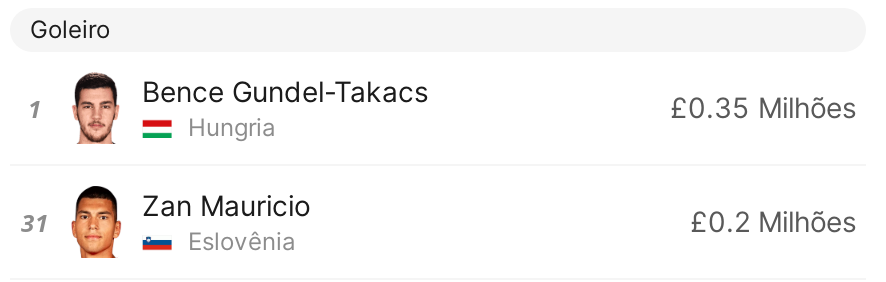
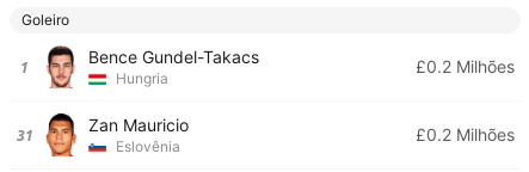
[670,90,856,124] £0.35 Milhões -> [416,56,515,76] £0.2 Milhões

